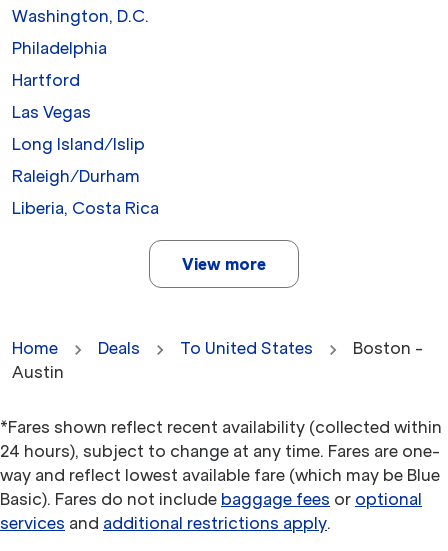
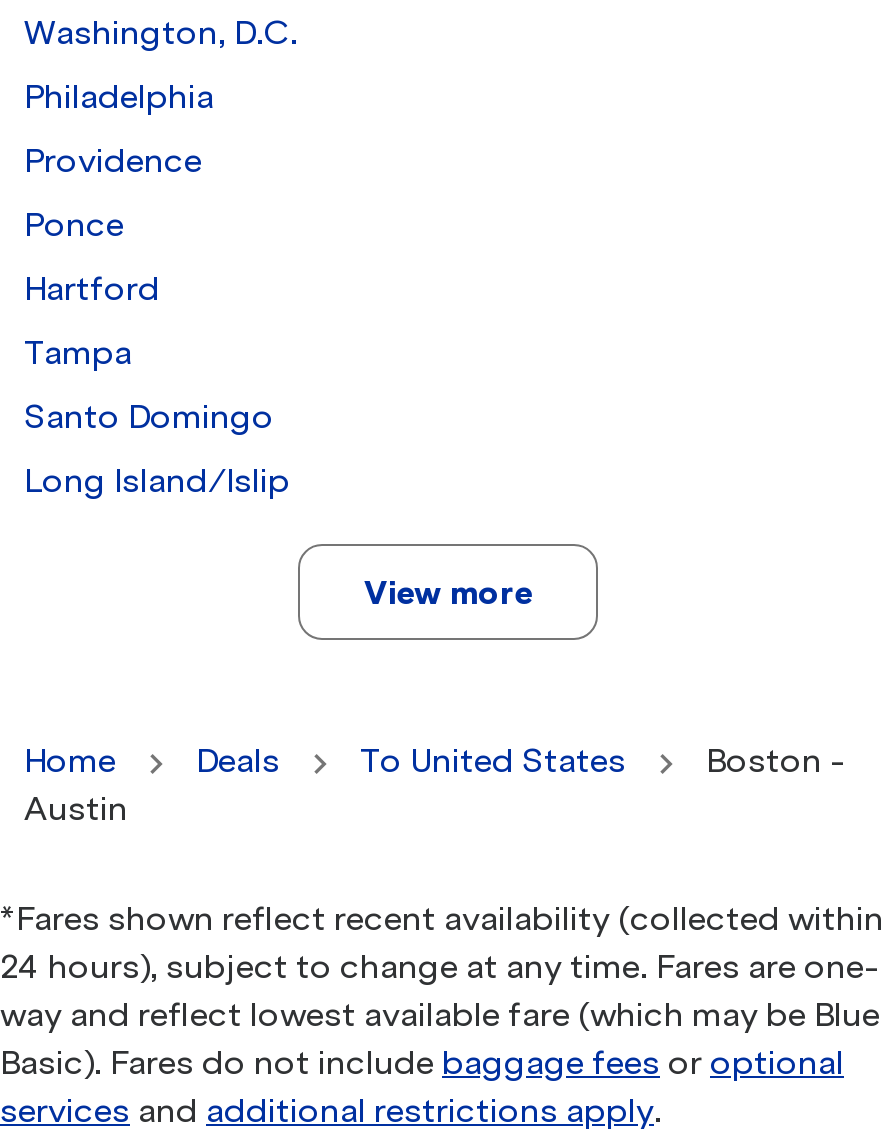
none -> [24,140,202,244] Providence | Ponce
moved [12,70,80,90] -> [24,268,160,308]: Hartford
[12,102,91,122] Las Vegas -> [24,332,274,436] Tampa | Santo Domingo
moved [12,134,145,154] -> [24,460,290,500]: Long Island/Islip
[12,166,159,218] Raleigh/Durham | Liberia, Costa Rica -> none

